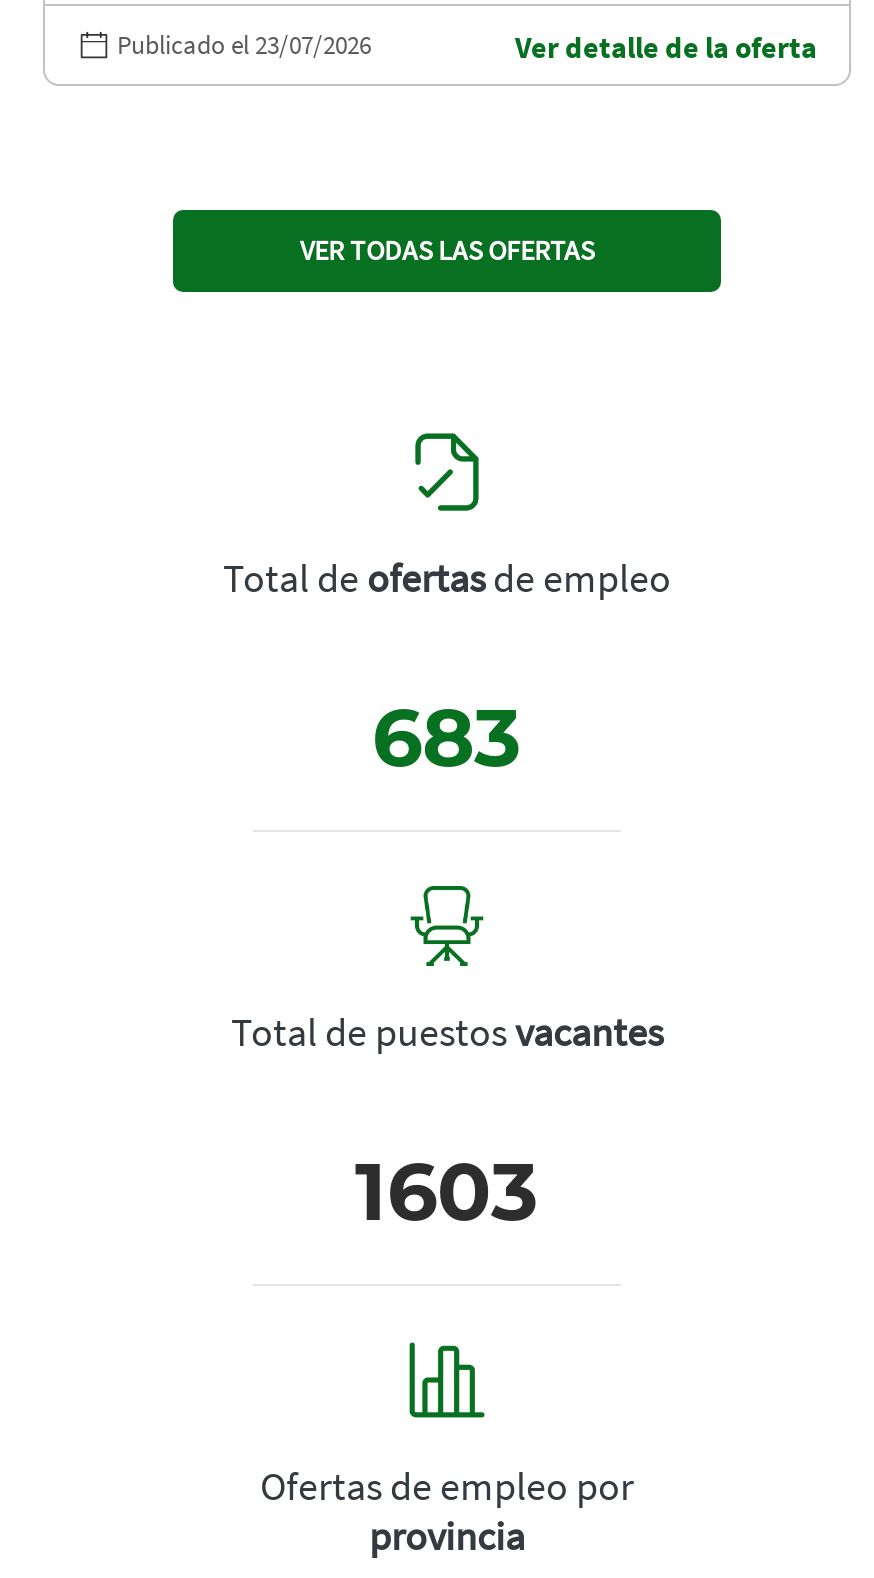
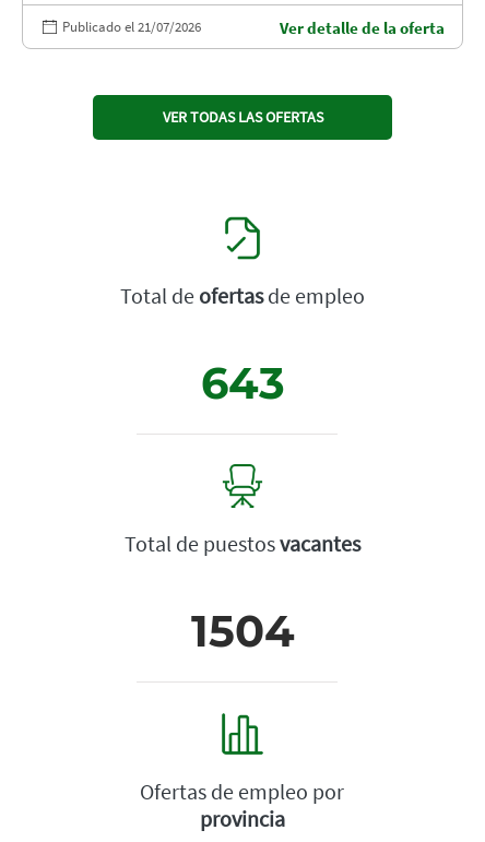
[117,29,371,63] Publicado el 23/07/2026 -> [62,17,201,36] Publicado el 21/07/2026
[372,688,522,786] 683 -> [200,356,285,409] 643
[355,1142,539,1240] 1603 -> [191,603,294,657] 1504

